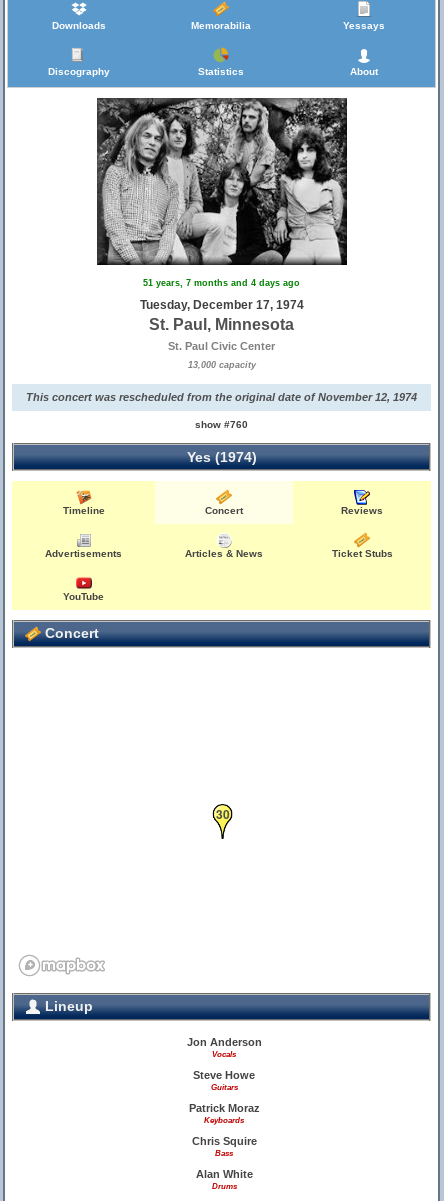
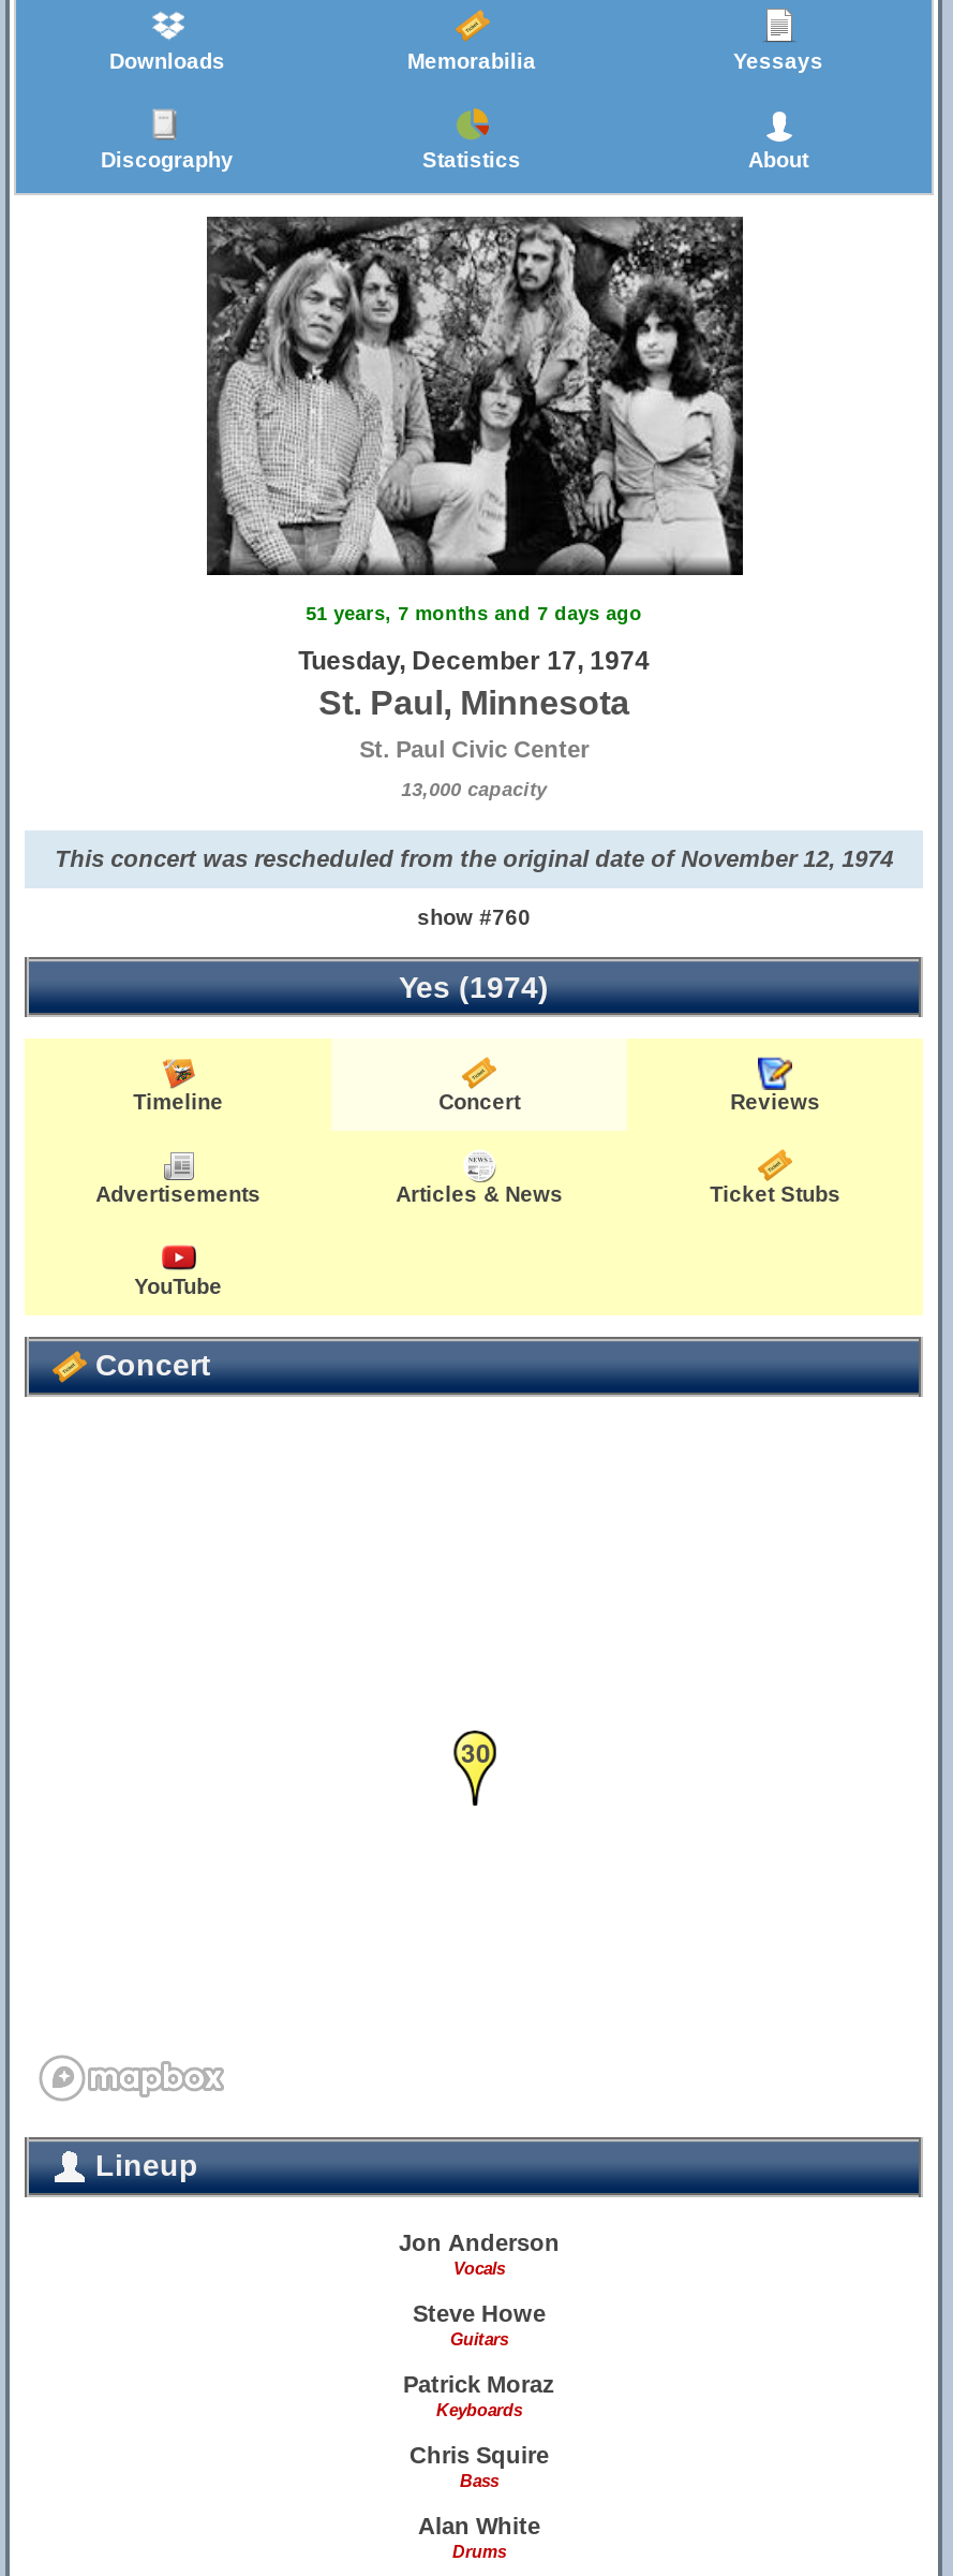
[143,278,300,288] 51 years, 7 months and 4 days ago -> [306,603,642,624] 51 years, 7 months and 7 days ago

